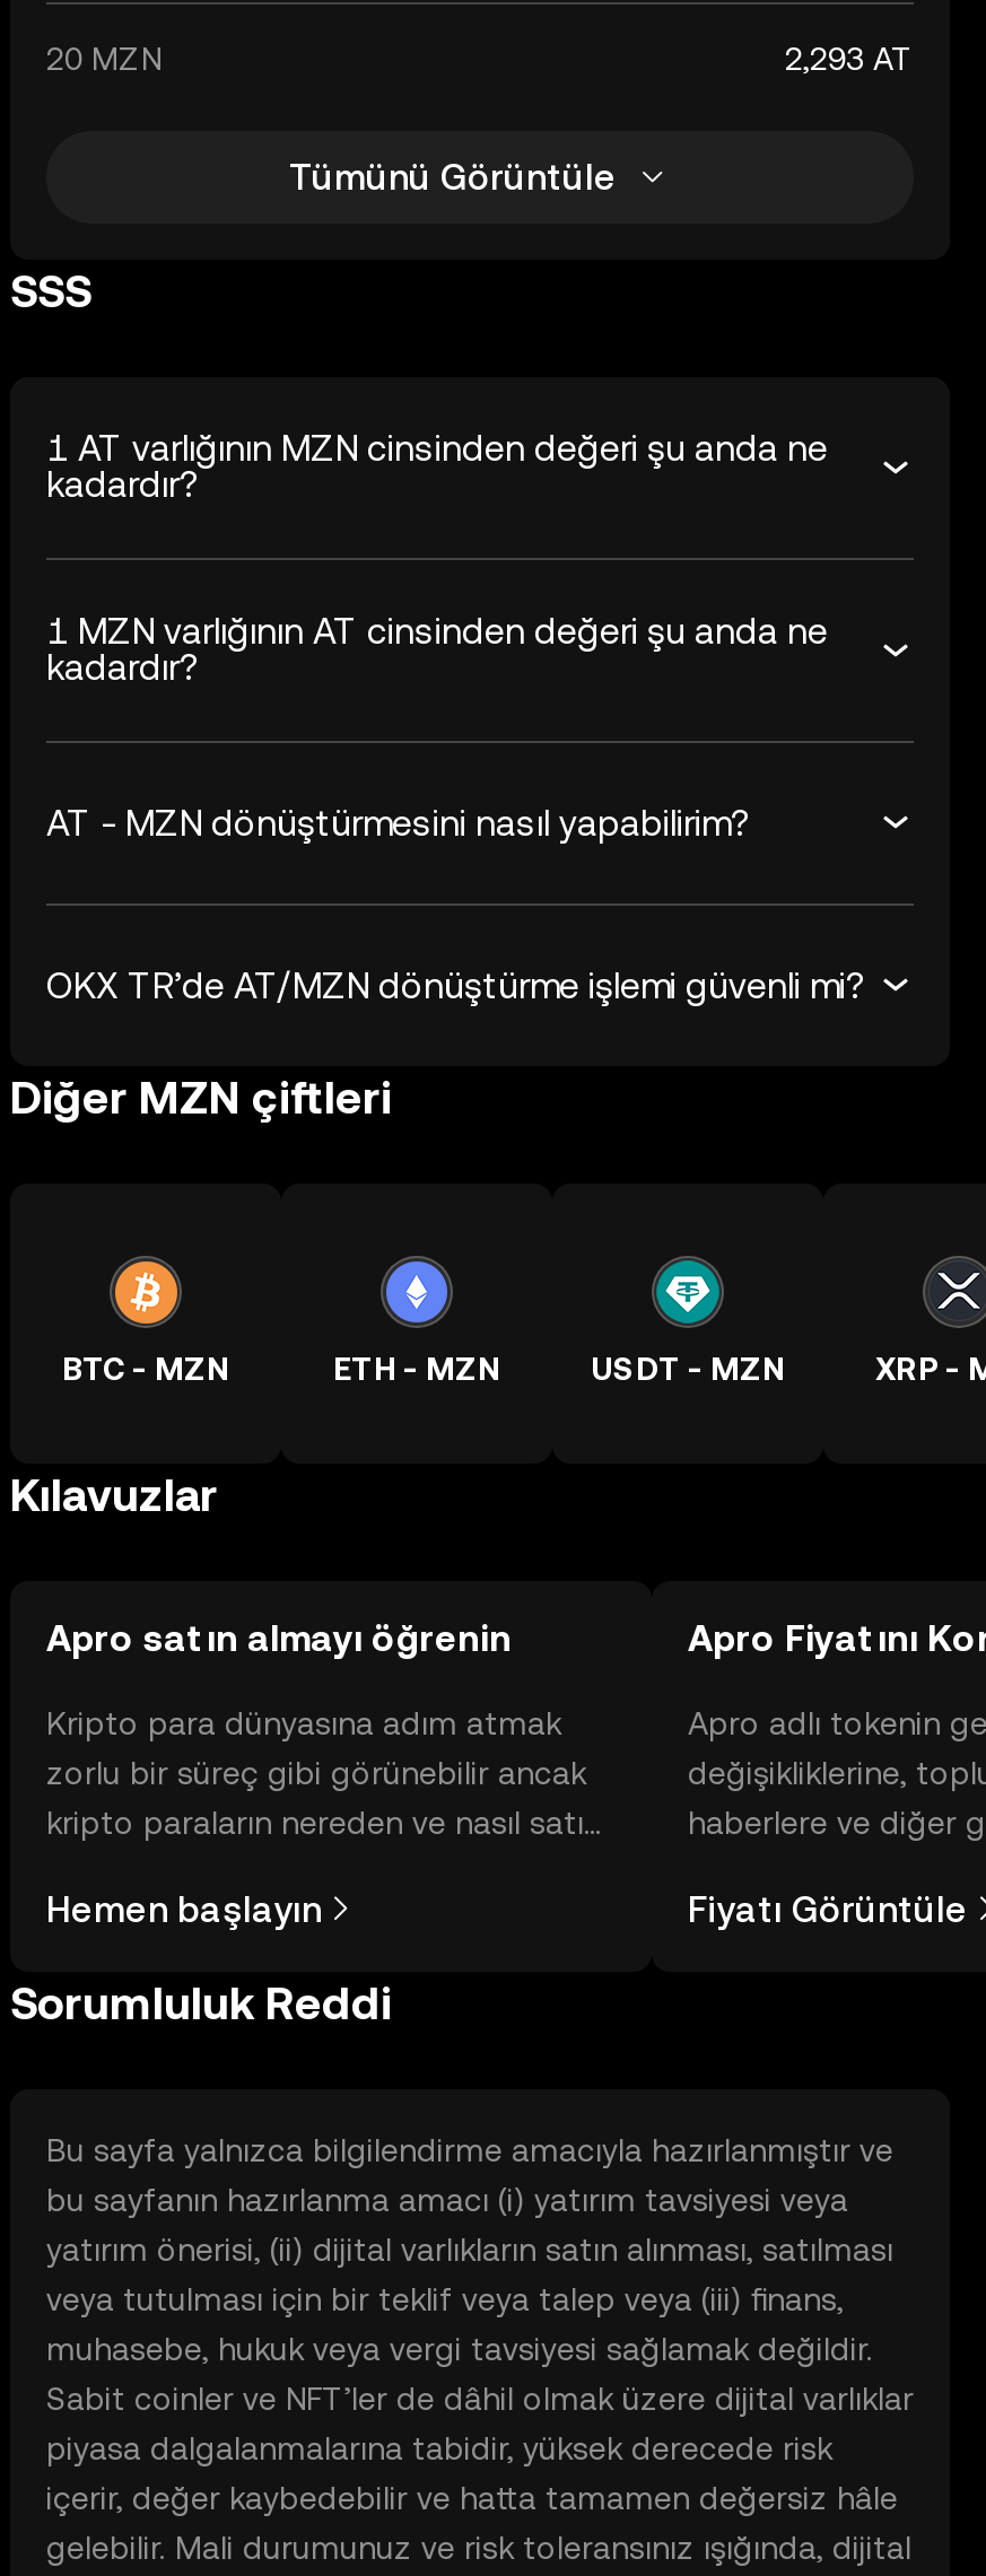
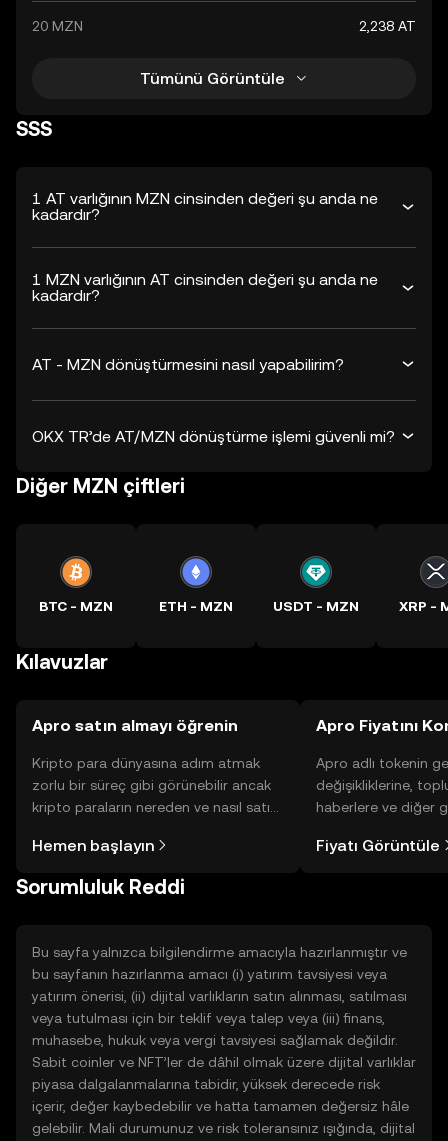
[785,41,914,77] 2,293 AT -> [359,18,416,34] 2,238 AT

